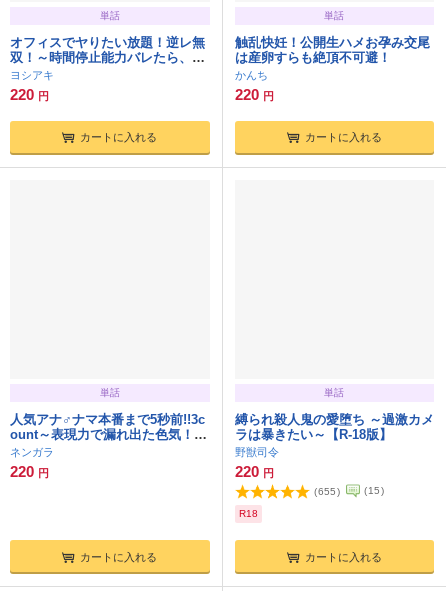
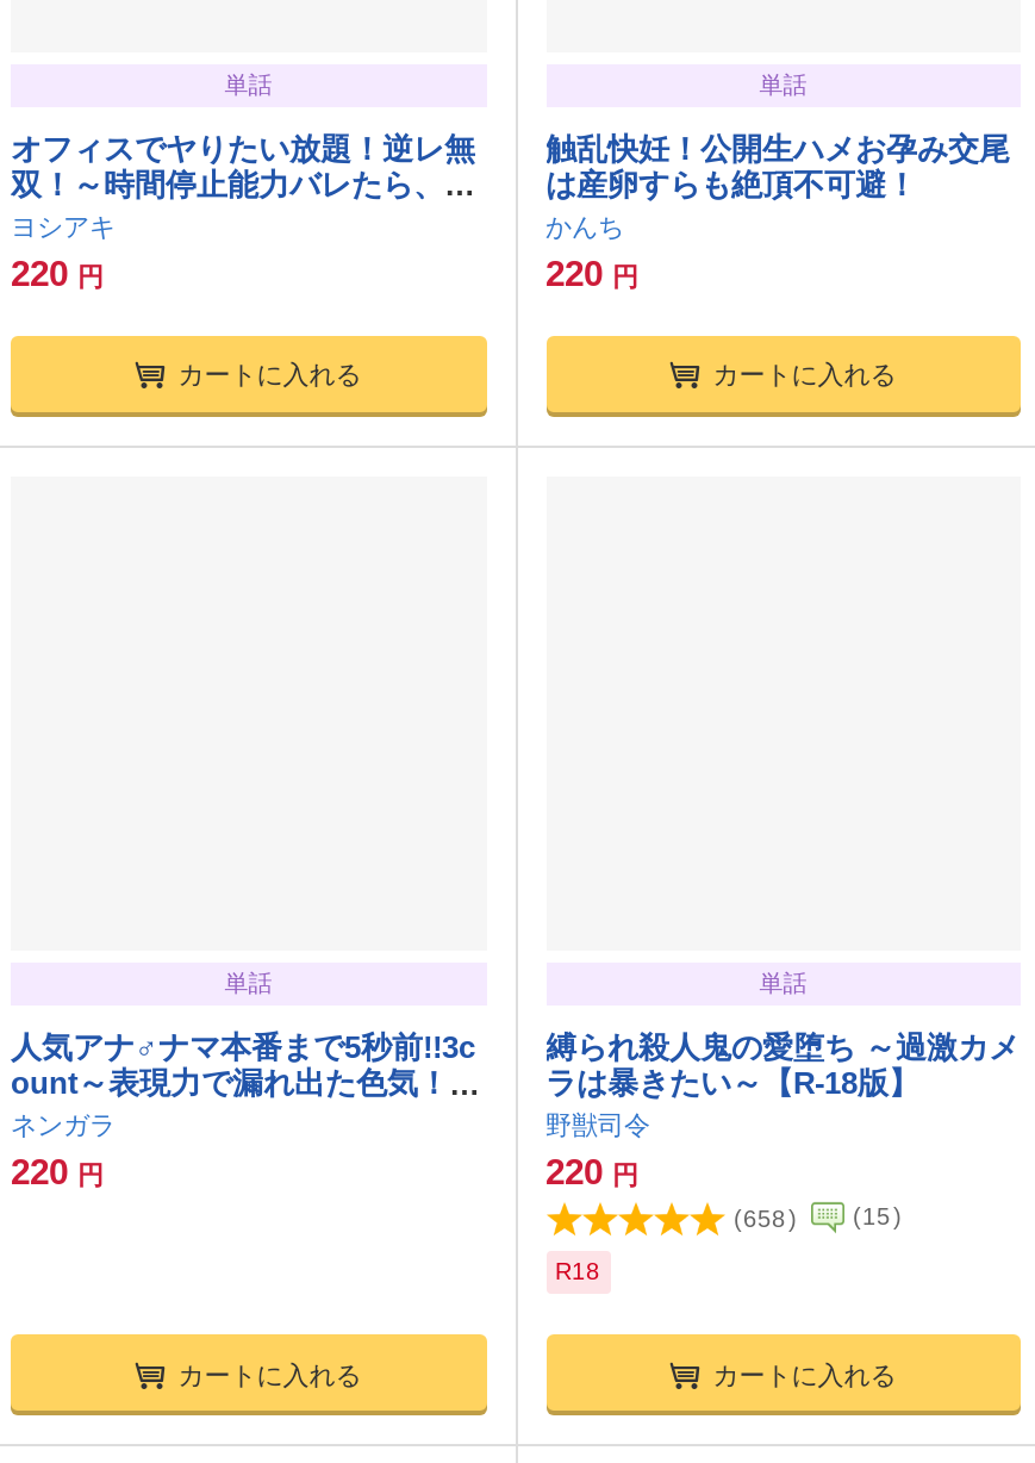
[313,486,339,497] (655) -> [734,1207,796,1233] (658)

